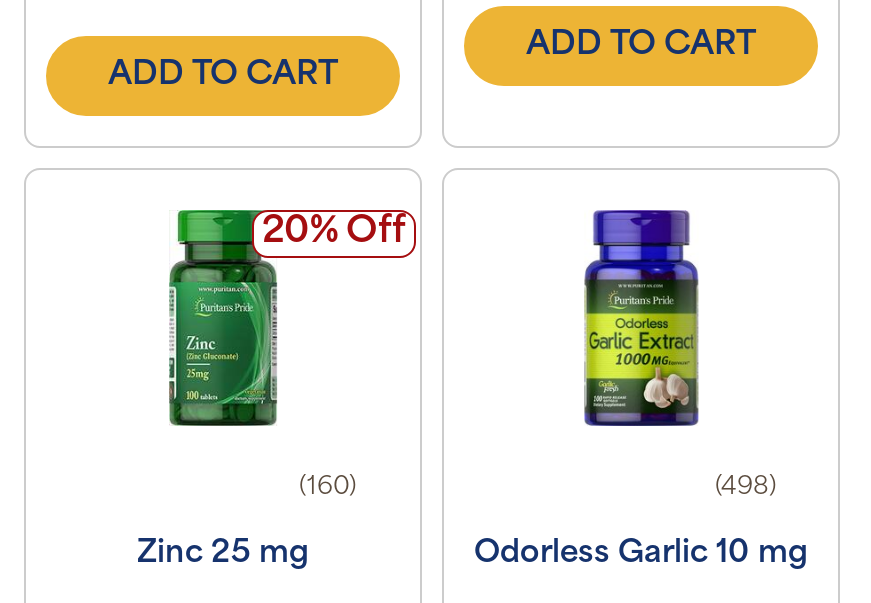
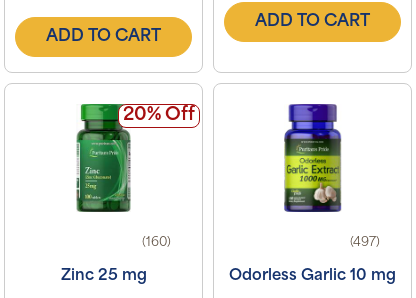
[715,476,777,500] (498) -> [350,237,380,249] (497)

